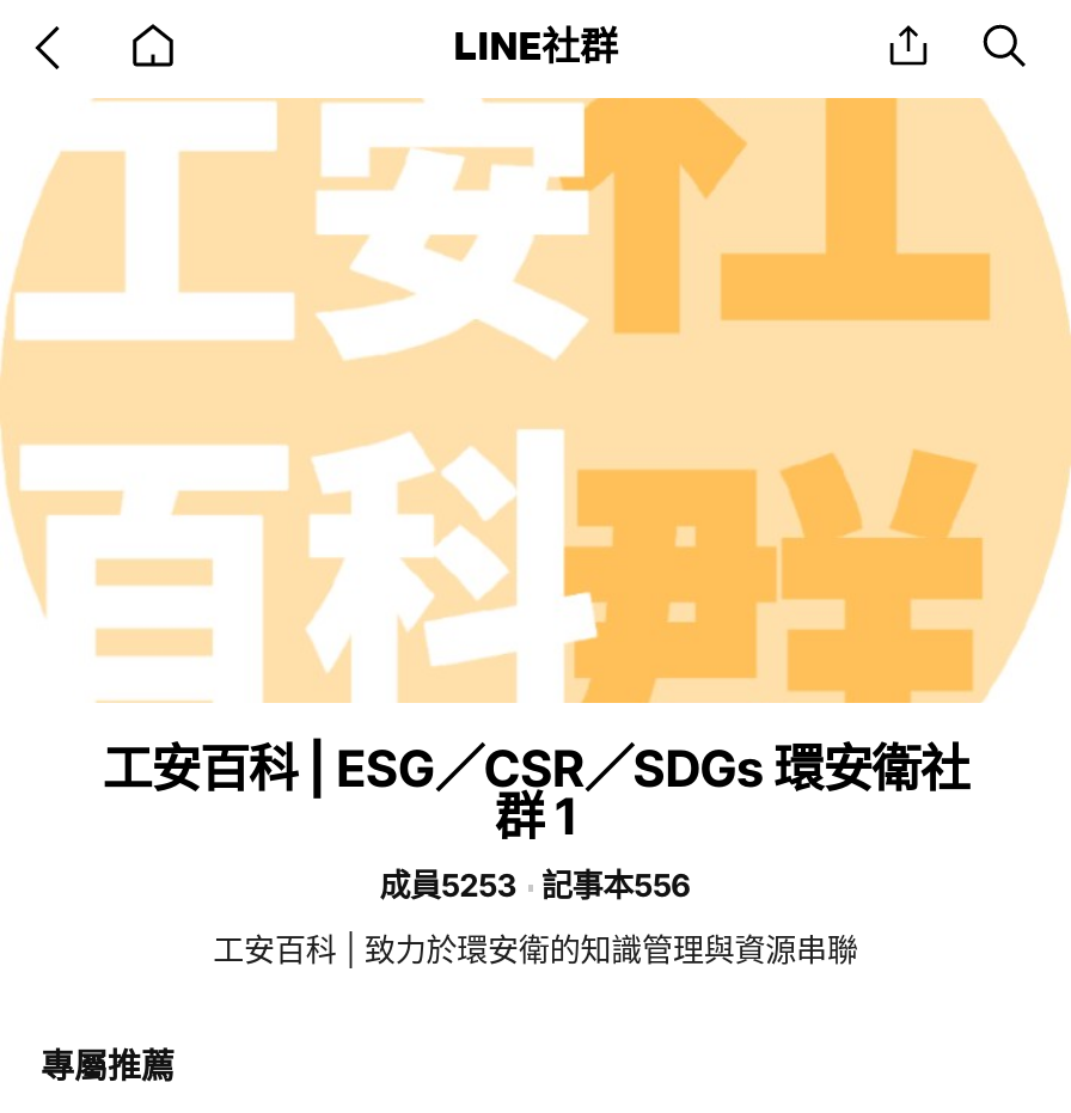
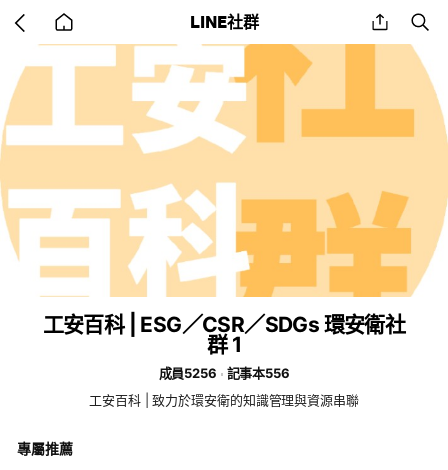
[379,866,692,904] 成員5253 記事本556 -> [159,365,289,381] 成員5256 記事本556

